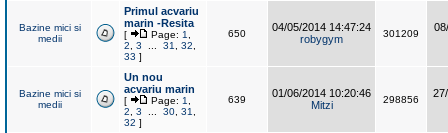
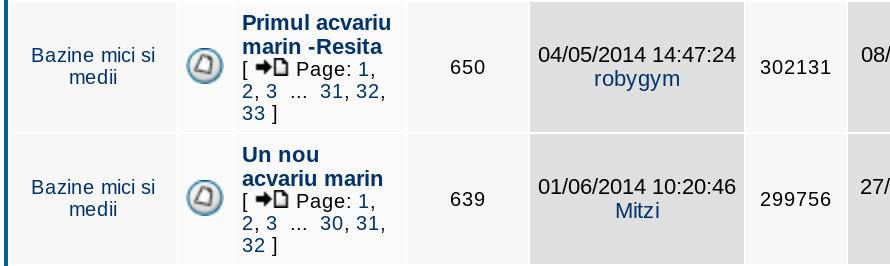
[383,28,419,39] 301209 -> [760,56,832,78] 302131
[383,94,419,105] 298856 -> [760,188,832,210] 299756

